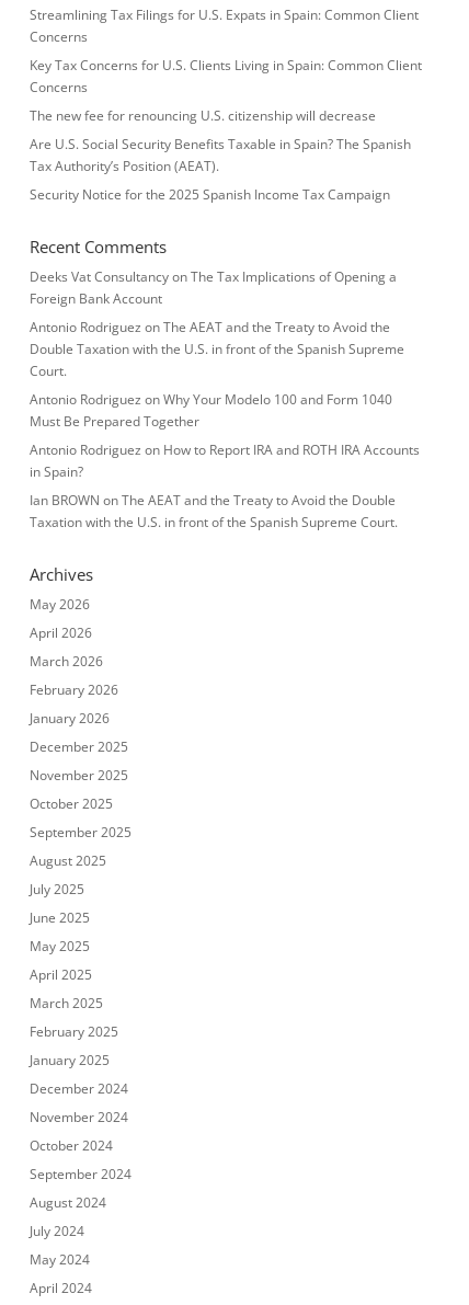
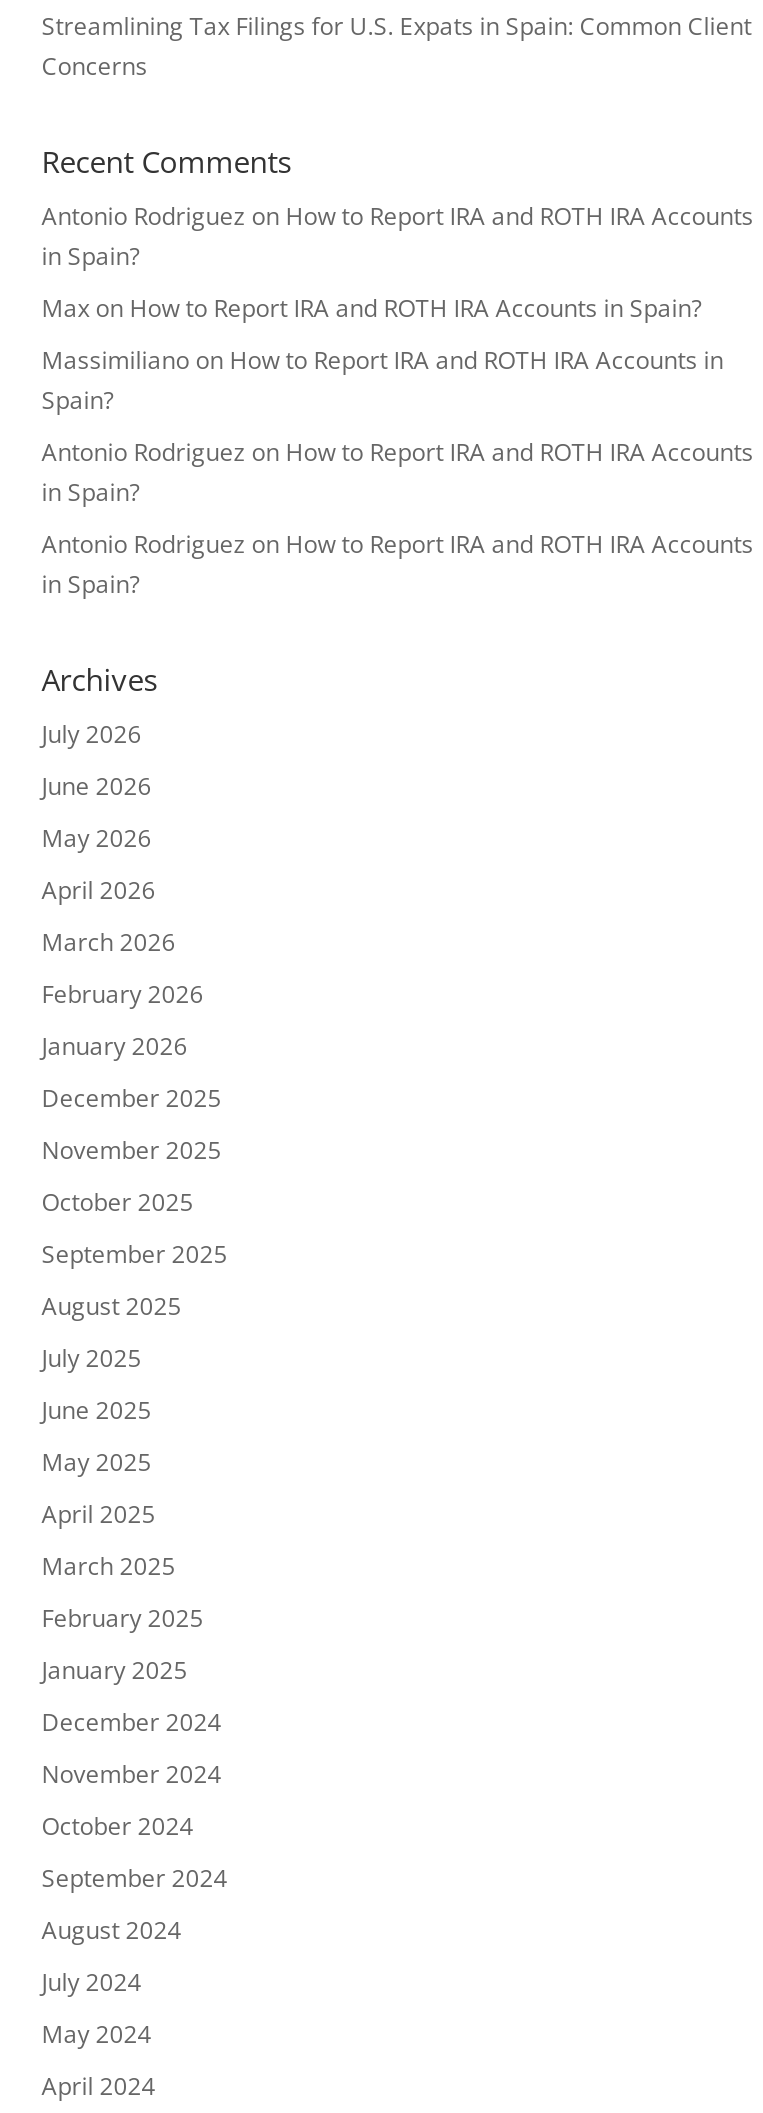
[29,56,422,204] Key Tax Concerns for U.S. Clients Living in Spain: Common Client | Concerns | The new fee for renouncing U.S. citizenship will decrease | Are U.S. Social Security Benefits Taxable in Spain? The Spanish | Tax Authority’s Position (AEAT). | Security Notice for the 2025 Spanish Income Tax Campaign -> none
[29,267,404,431] Deeks Vat Consultancy on The Tax Implications of Opening a | Foreign Bank Account | Antonio Rodriguez on The AEAT and the Treaty to Avoid the | Double Taxation with the U.S. in front of the Spanish Supreme | Court. | Antonio Rodriguez on Why Your Modelo 100 and Form 1040 | Must Be Prepared Together -> none
moved [29,440,419,481] -> [42,199,754,273]: Antonio Rodriguez on How to Report IRA and ROTH IRA Accounts | in Spain?
[29,491,398,531] Ian BROWN on The AEAT and the Treaty to Avoid the Double | Taxation with the U.S. in front of the Spanish Supreme Court. -> [42,291,754,601] Max on How to Report IRA and ROTH IRA Accounts in Spain? | Massimiliano on How to Report IRA and ROTH IRA Accounts in | Spain? | Antonio Rodriguez on How to Report IRA and ROTH IRA Accounts | in Spain? | Antonio Rodriguez on How to Report IRA and ROTH IRA Accounts | in Spain?
moved [29,563,93,585] -> [42,659,158,699]: Archives
none -> [42,717,152,803] July 2026 | June 2026

